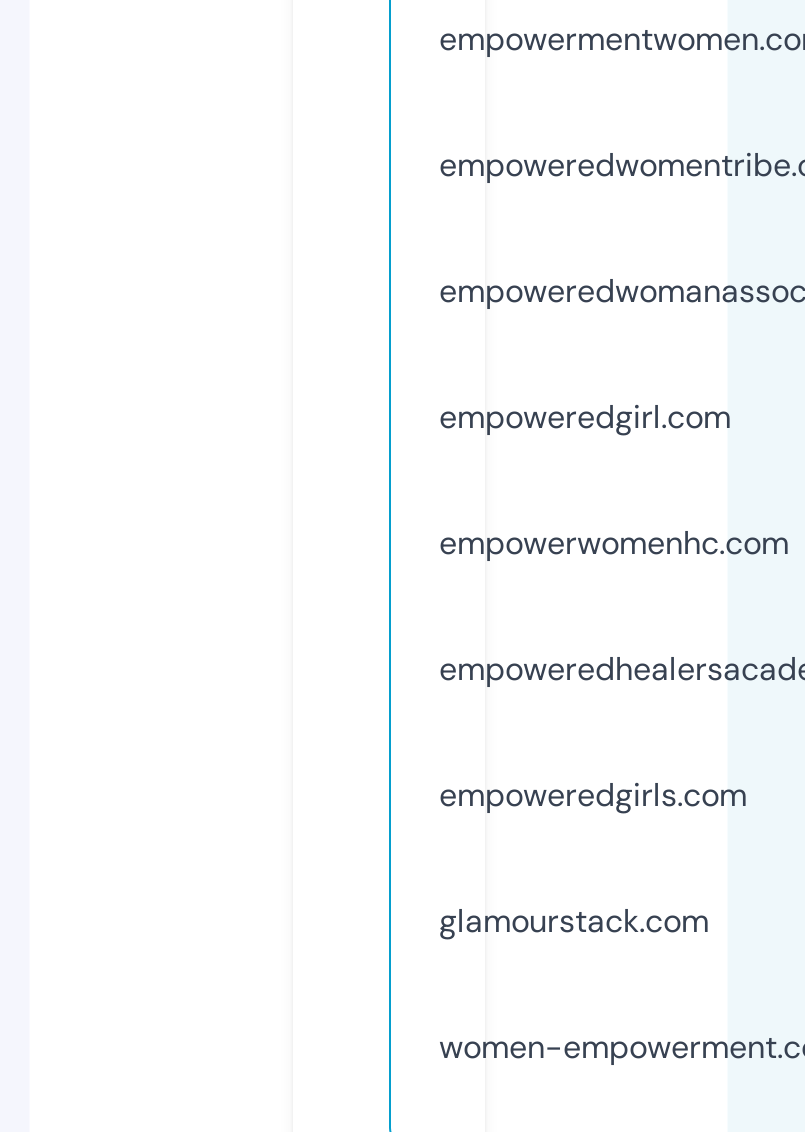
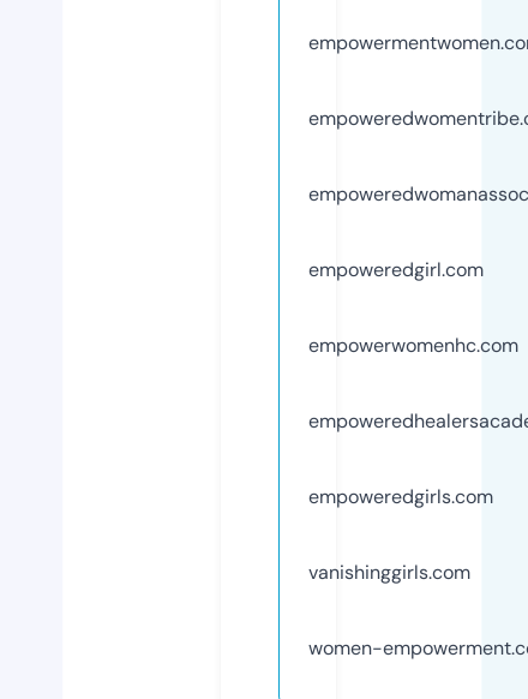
[439,900,709,942] glamourstack.com -> [308,559,470,585] vanishinggirls.com

